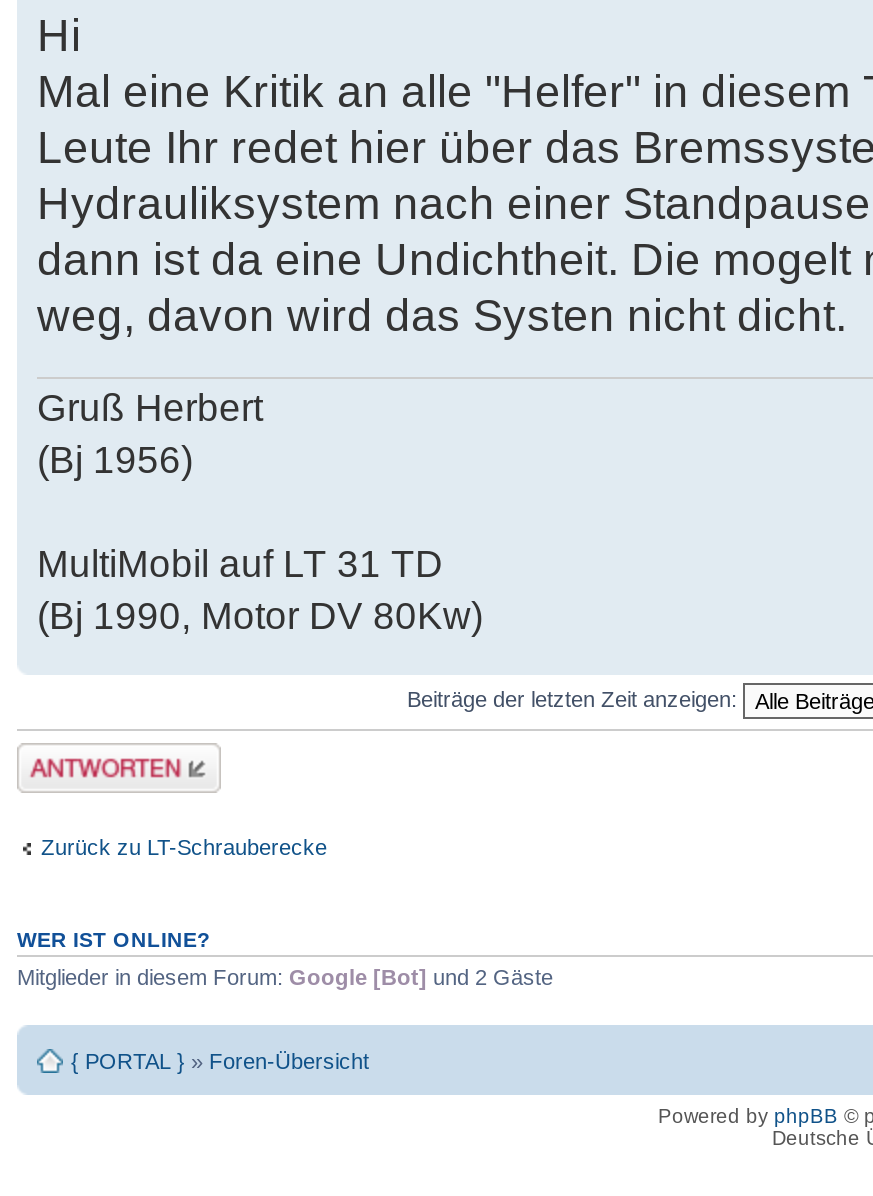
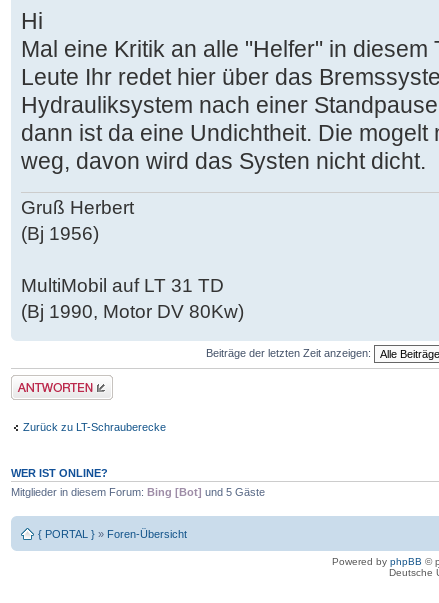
[17,966,553,990] Mitglieder in diesem Forum: Google [Bot] und 2 Gäste -> [11,486,265,498] Mitglieder in diesem Forum: Bing [Bot] und 5 Gäste

